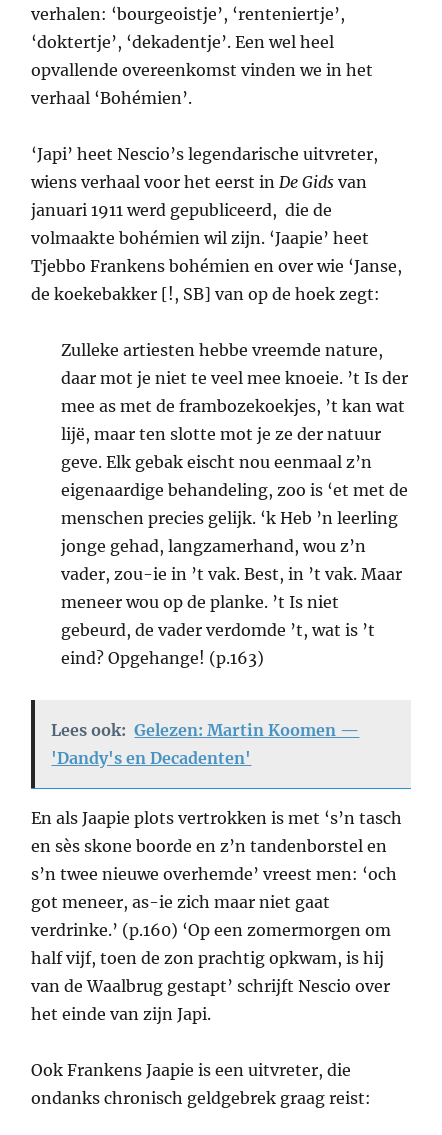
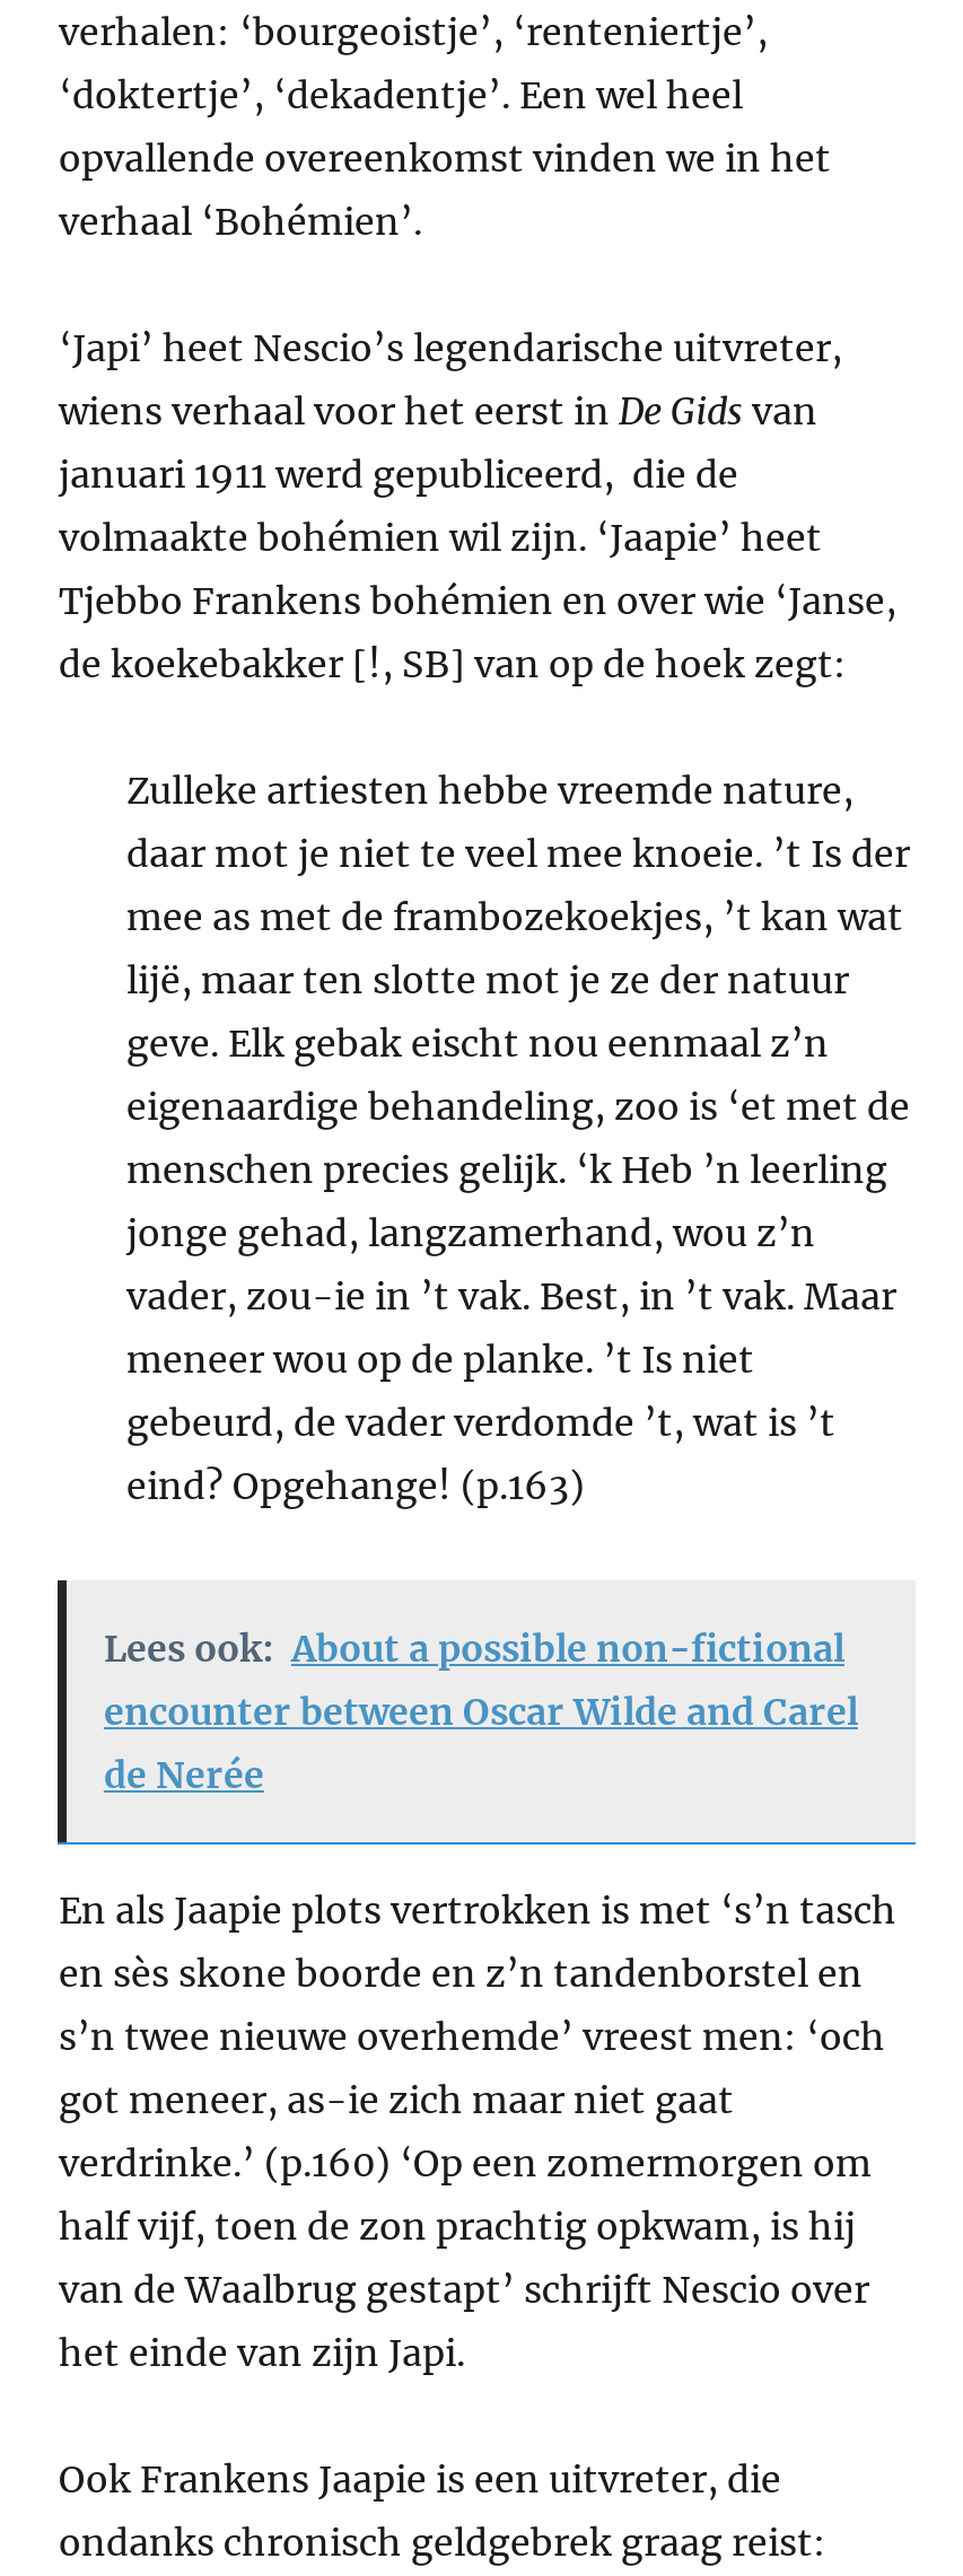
[51,720,359,768] Lees ook: Gelezen: Martin Koomen — | 'Dandy's en Decadenten' -> [104,1626,858,1797] Lees ook: About a possible non-fictional | encounter between Oscar Wilde and Carel | de Nerée

